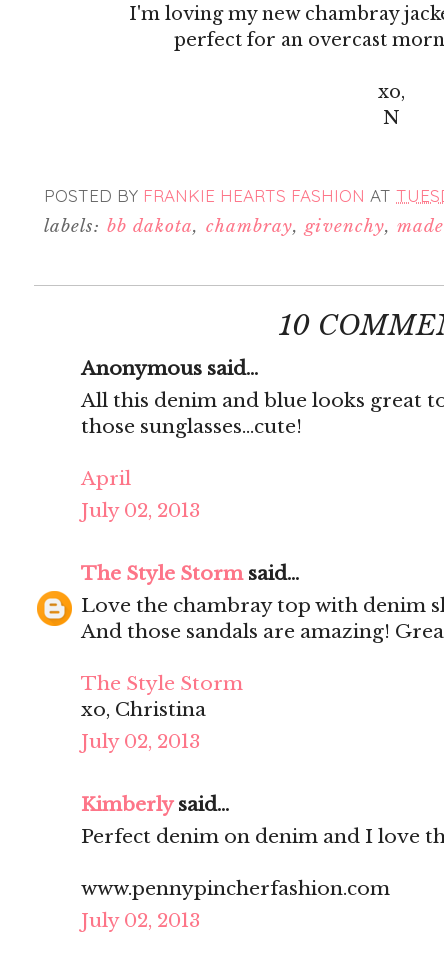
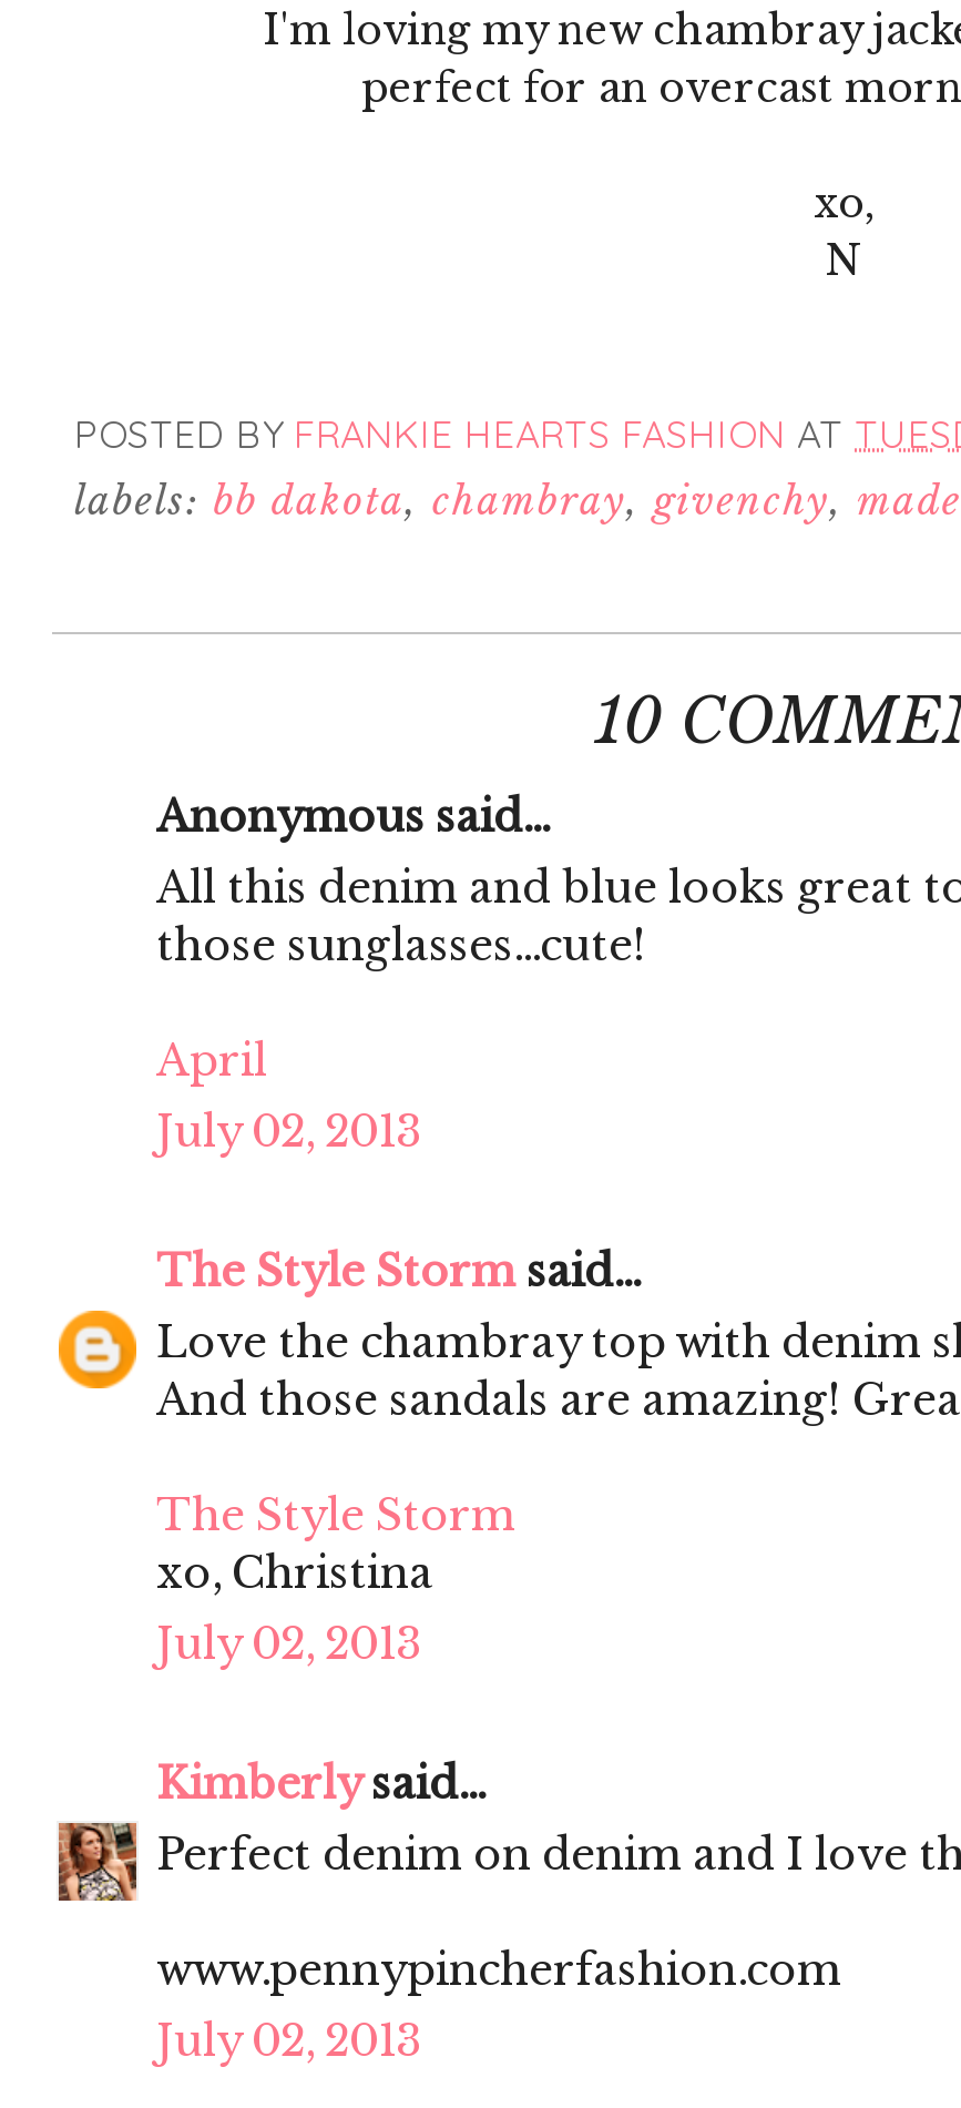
none -> [57,1821,139,1903] [image]

